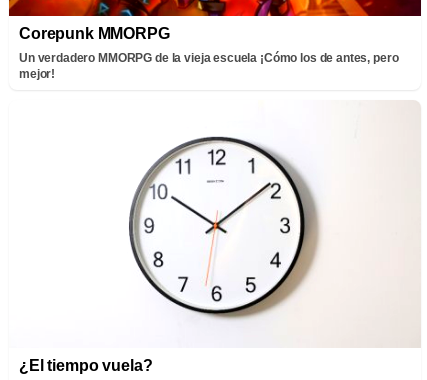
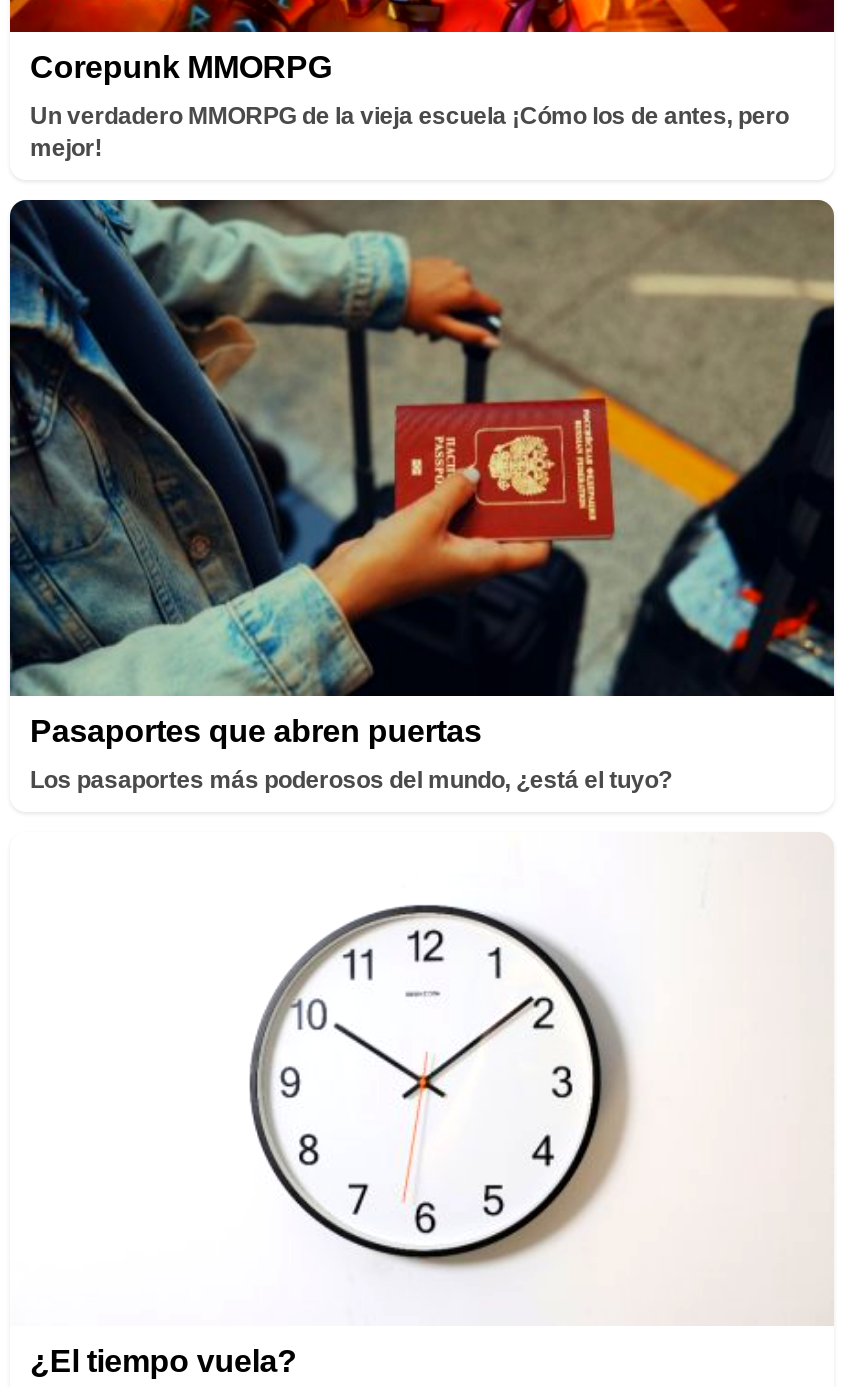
none -> [8,198,836,793] [image] | Pasaportes que abren puertas | Los pasaportes más poderosos del mundo, ¿está el tuyo?

